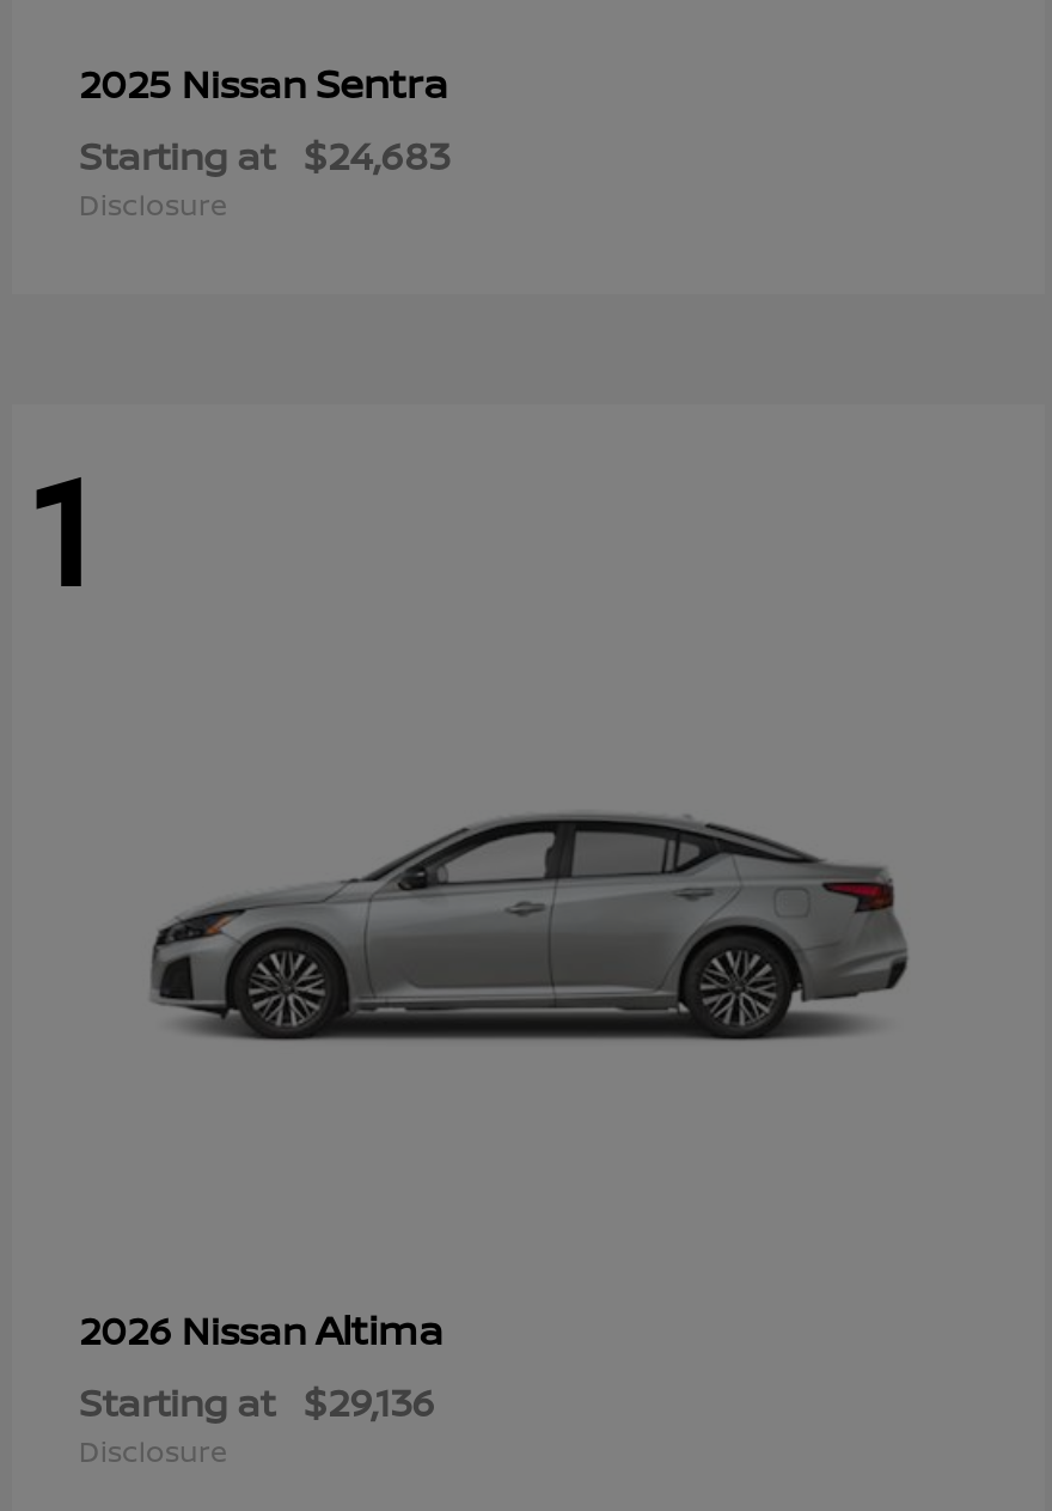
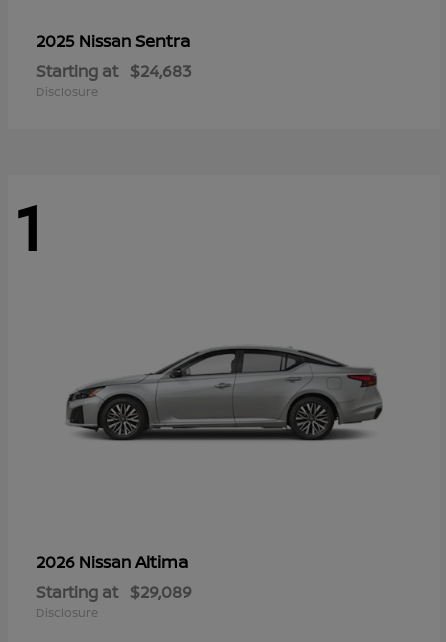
[79,1375,435,1427] Starting at $29,136 -> [36,581,192,603] Starting at $29,089

